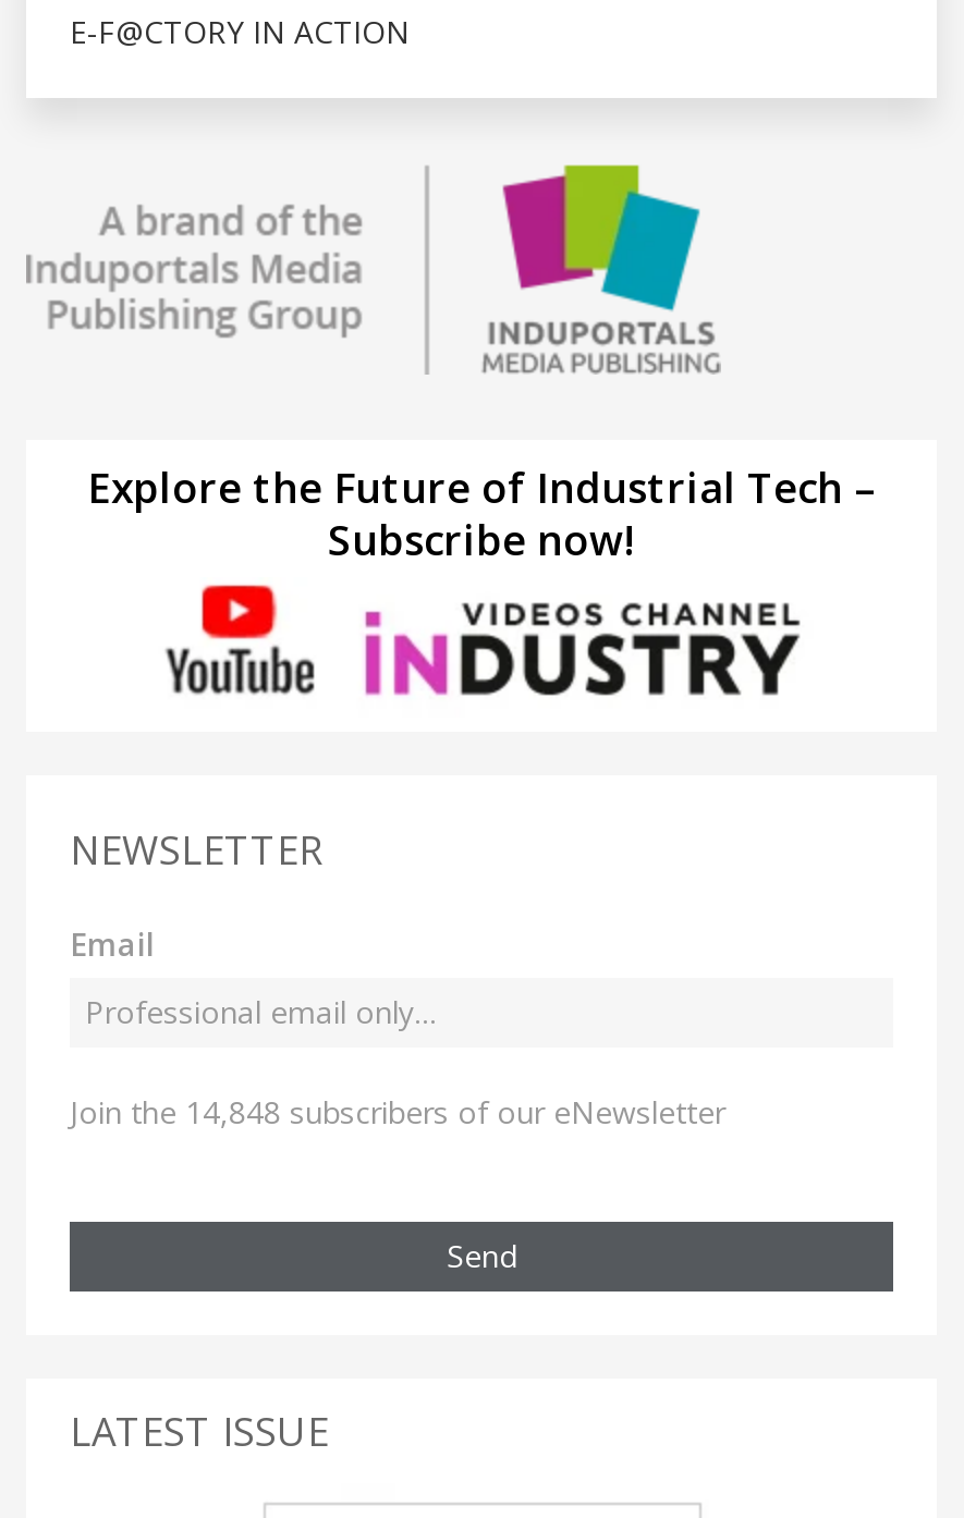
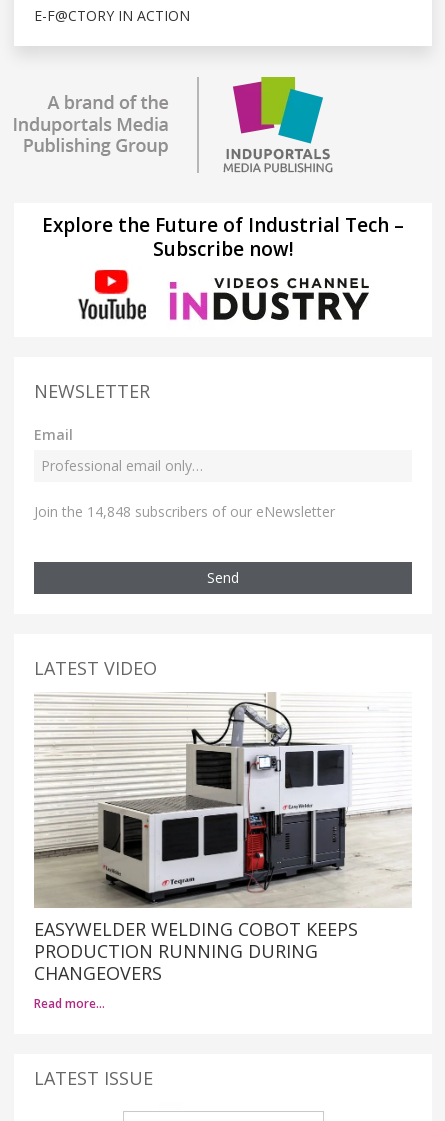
none -> [33,693,412,1012] [image] | EASYWELDER WELDING COBOT KEEPS | PRODUCTION RUNNING DURING | CHANGEOVERS | Read more…
none -> [34,656,157,680] LATEST VIDEO

